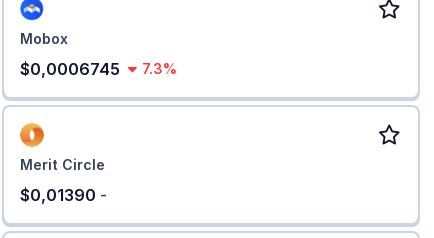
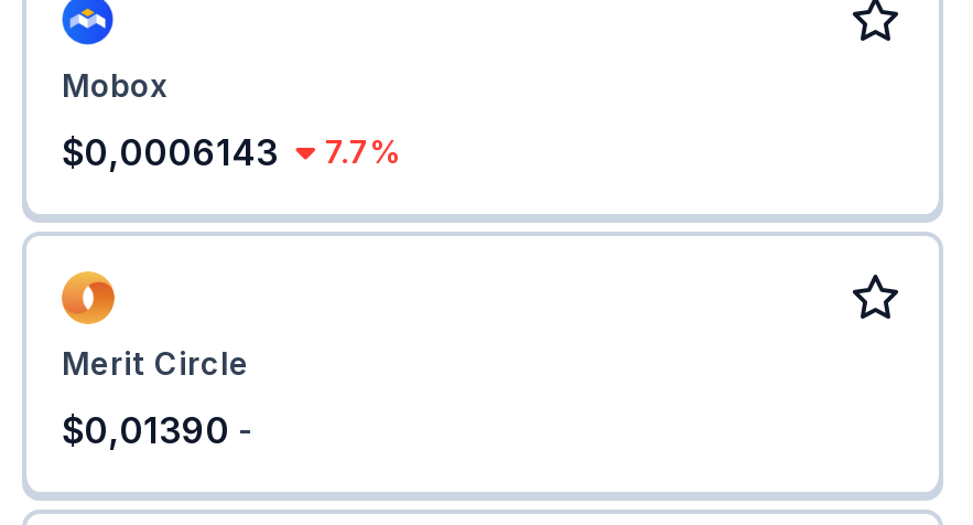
[20,59,120,79] $0,0006745 -> [62,131,278,175] $0,0006143
[141,60,176,77] 7.3% -> [325,133,400,170] 7.7%

